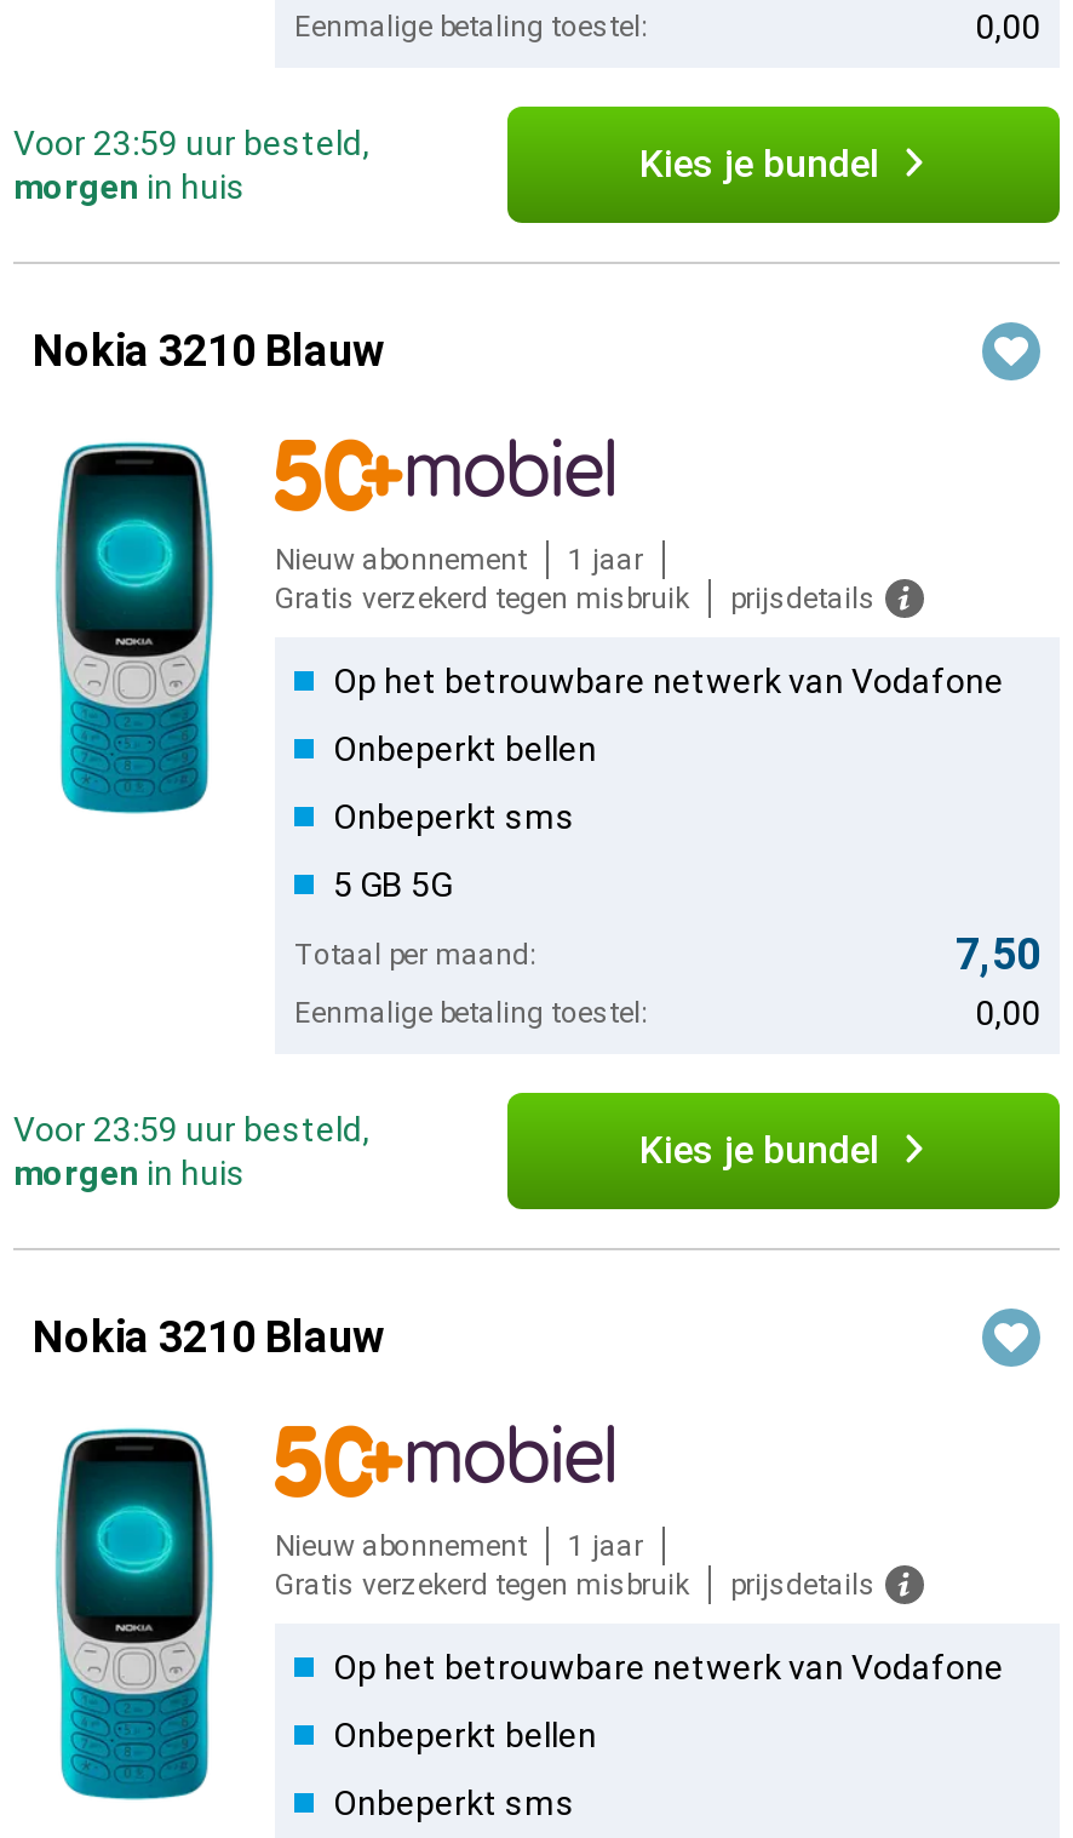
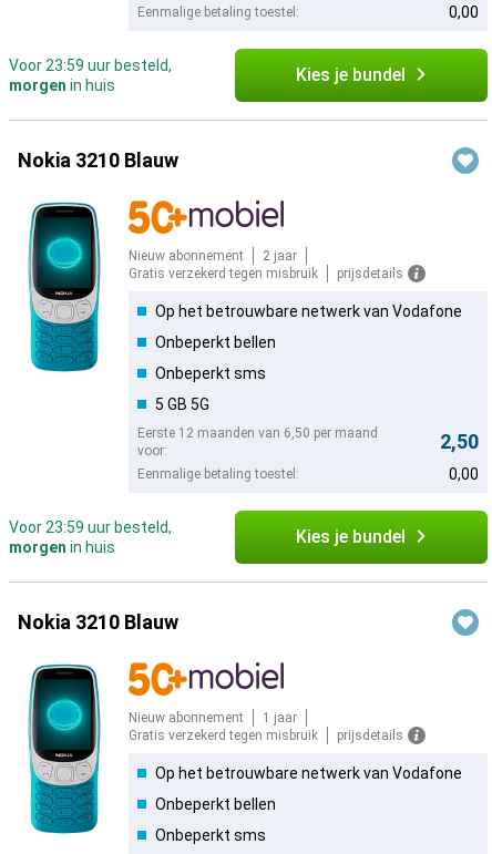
[275,544,643,578] Nieuw abonnement 1 jaar -> [129,249,297,264] Nieuw abonnement 2 jaar
[294,929,1040,980] Totaal per maand: | 7,50 -> [137,426,479,459] Eerste 12 maanden van 6,50 per maand | voor: | 2,50

